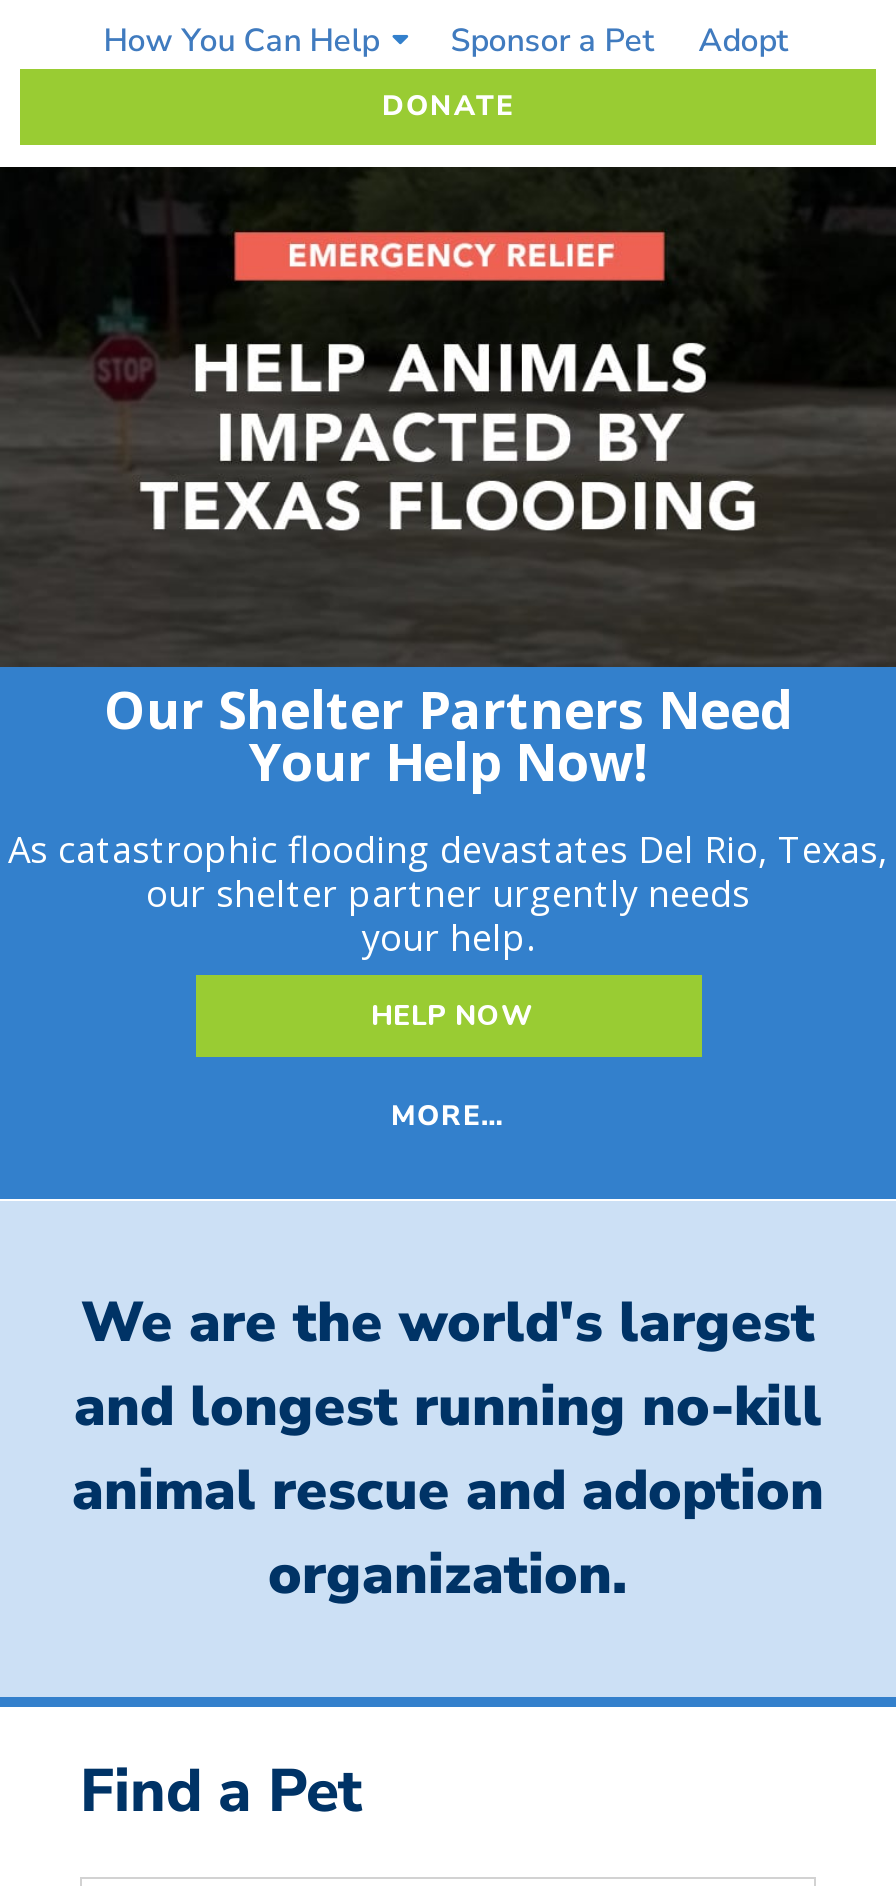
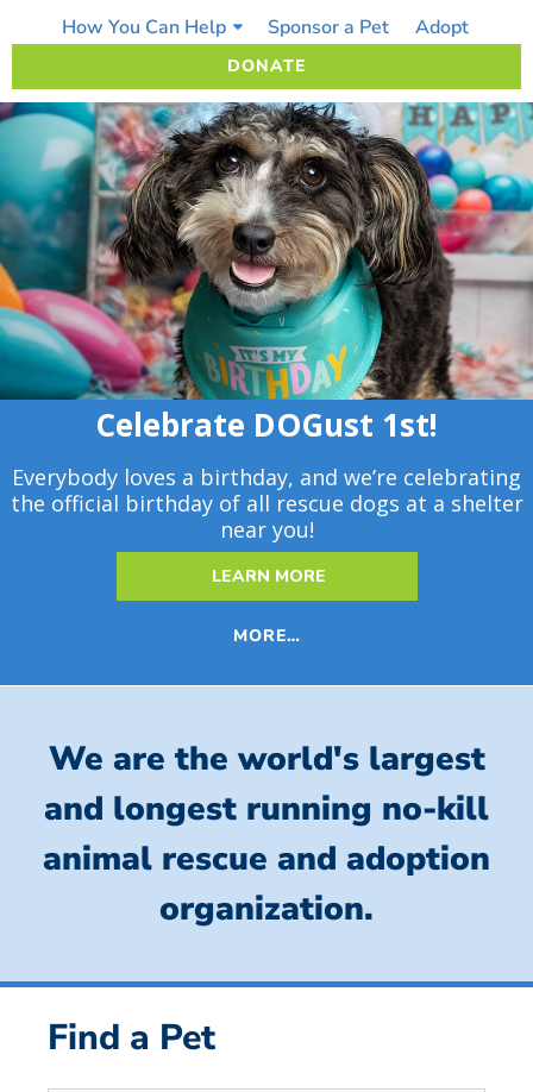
[6,165,890,961] [image] | Our Shelter Partners Need | Your Help Now! | As catastrophic flooding devastates Del Rio, Texas, | our shelter partner urgently needs | your help. -> [4,101,529,544] [image] | Celebrate DOGust 1st! | Everybody loves a birthday, and we’re celebrating | the official birthday of all rescue dogs at a shelter | near you!
[371,997,533,1035] HELP NOW -> [212,565,326,588] LEARN MORE

